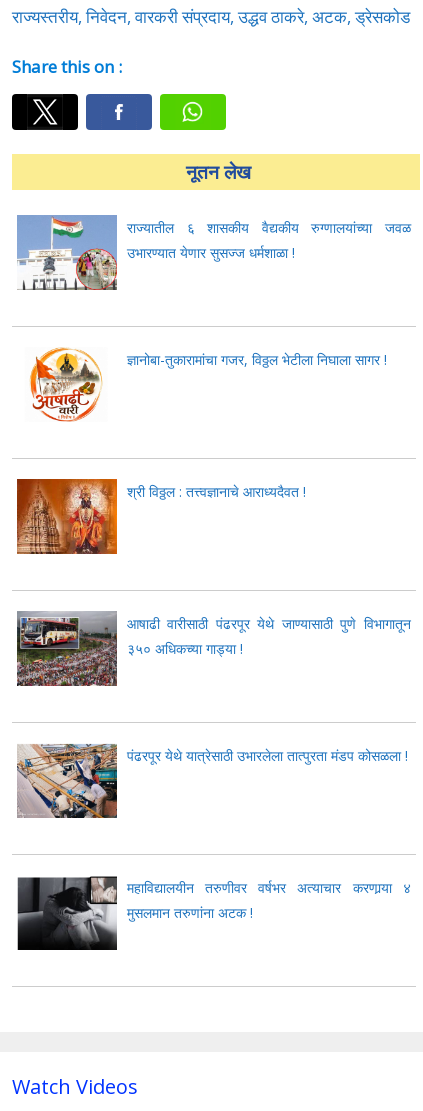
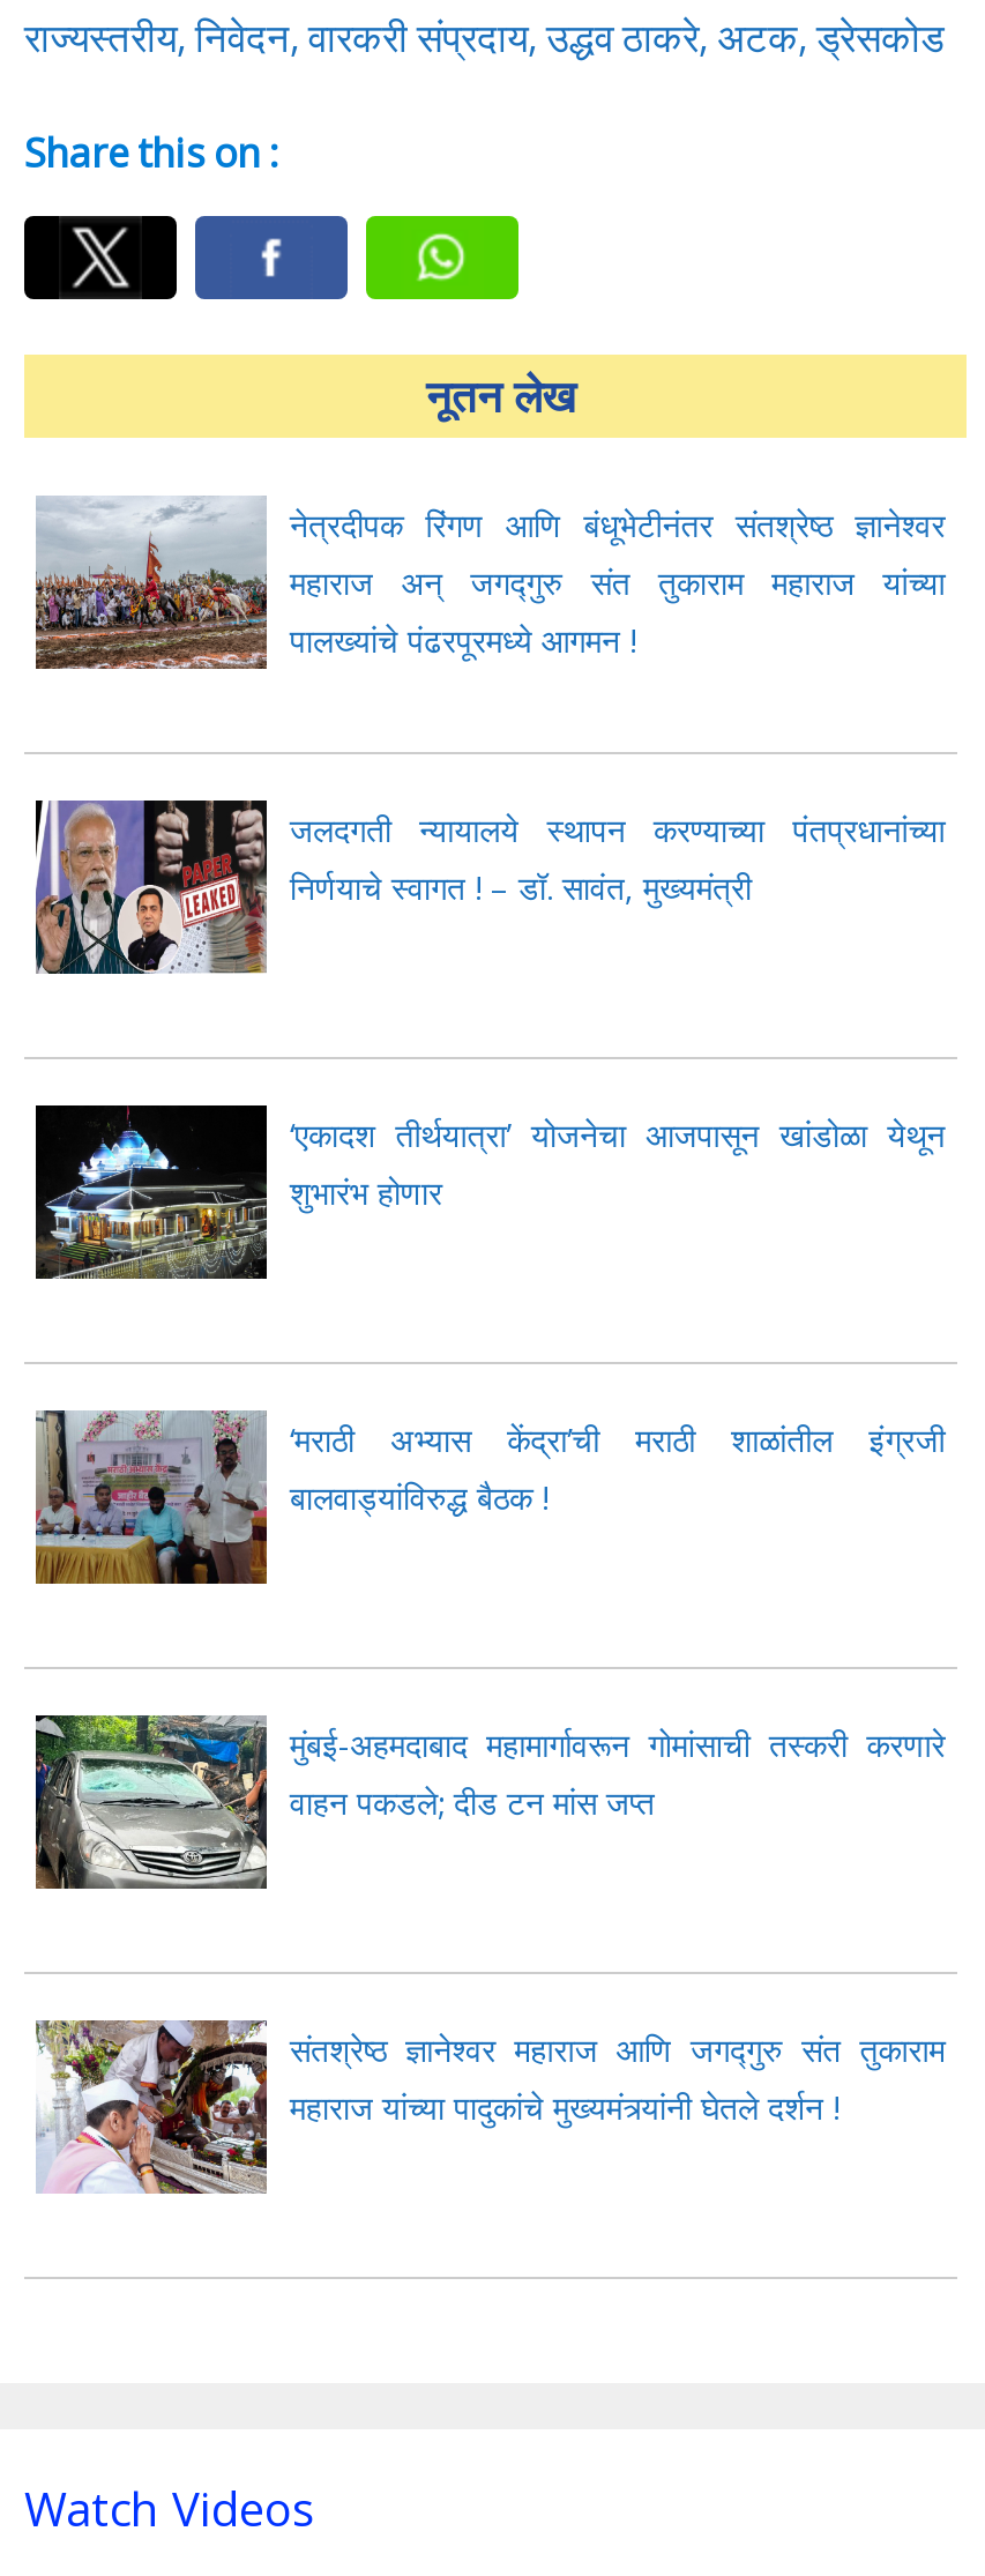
[17,215,411,290] [image] | राज्यातील ६ शासकीय वैद्यकीय रुग्णालयांच्या जवळ | उभारण्यात येणार सुसज्ज धर्मशाळा ! -> [33,498,945,669] [image] | नेत्रदीपक रिंगण आणि बंधूभेटीनंतर संतश्रेष्ठ ज्ञानेश्वर | महाराज अन् जगद्गुरु संत तुकाराम महाराज यांच्या | पालख्यांचे पंढरपूरमध्ये आगमन !
[17,347,387,422] [image] | ज्ञानोबा-तुकारामांचा गजर, विठ्ठल भेटीला निघाला सागर ! -> [33,798,945,976] [image] | जलदगती न्यायालये स्थापन करण्याच्या पंतप्रधानांच्या | निर्णयाचे स्वागत ! – डॉ. सावंत, मुख्यमंत्री
[16,478,306,555] [image] | श्री विठ्ठल : तत्त्वज्ञानाचे आराध्यदैवत ! -> [33,1103,945,1281] [image] | ‘एकादश तीर्थयात्रा’ योजनेचा आजपासून खांडोळा येथून | शुभारंभ होणार
[17,612,411,687] [image] | आषाढी वारीसाठी पंढरपूर येथे जाण्यासाठी पुणे विभागातून | ३५० अधिकच्या गाड्या ! -> [36,1410,945,1586] [image] | ‘मराठी अभ्यास केंद्रा’ची मराठी शाळांतील इंग्रजी | बालवाड्यांविरुद्ध बैठक !
[17,743,408,818] [image] | पंढरपूर येथे यात्रेसाठी उभारलेला तात्पुरता मंडप कोसळला ! -> [33,1713,945,1889] [image] | मुंबई-अहमदाबाद महामार्गावरून गोमांसाची तस्करी करणारे | वाहन पकडले; दीड टन मांस जप्त
[17,875,411,951] [image] | महाविद्यालयीन तरुणीवर वर्षभर अत्याचार करणार्‍या ४ | मुसलमान तरुणांना अटक ! -> [36,2018,945,2196] [image] | संतश्रेष्ठ ज्ञानेश्वर महाराज आणि जगद्गुरु संत तुकाराम | महाराज यांच्या पादुकांचे मुख्यमंत्र्यांनी घेतले दर्शन !

